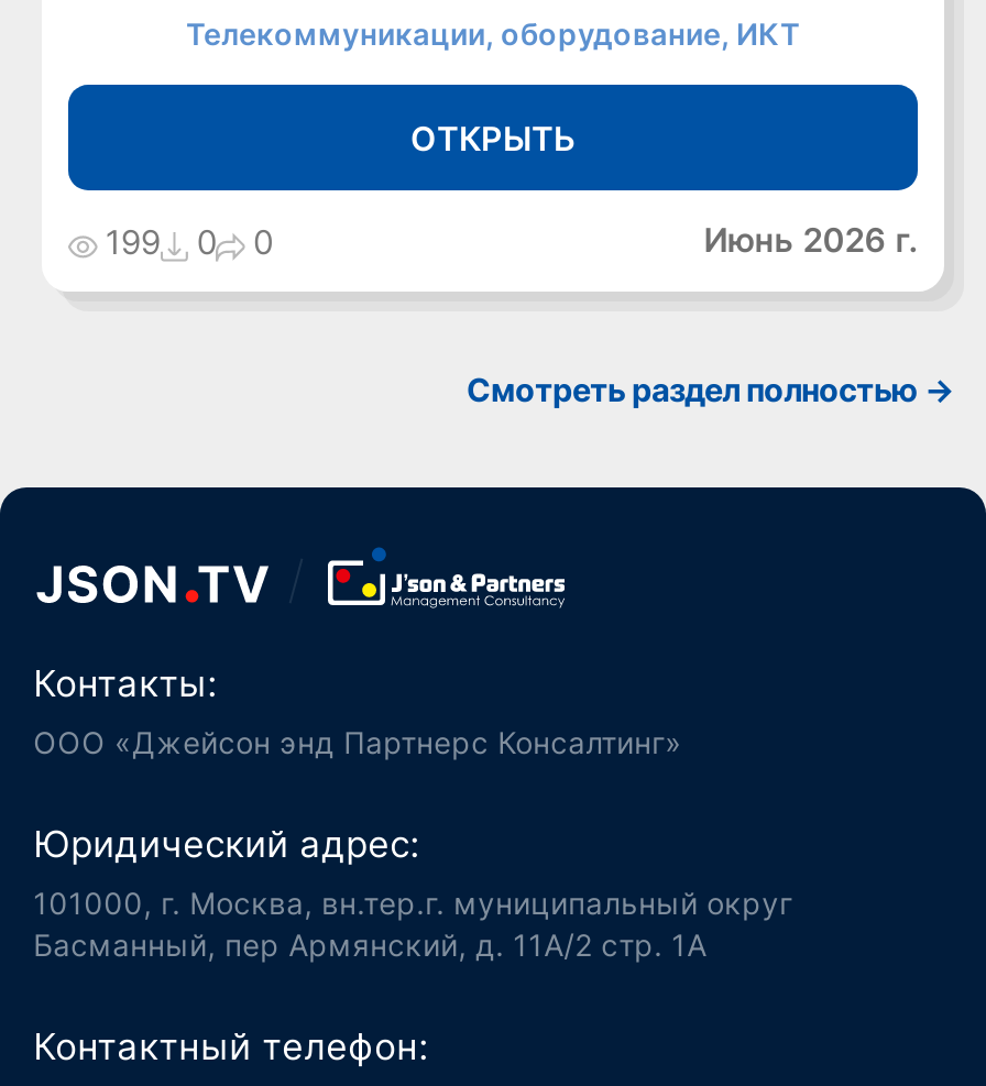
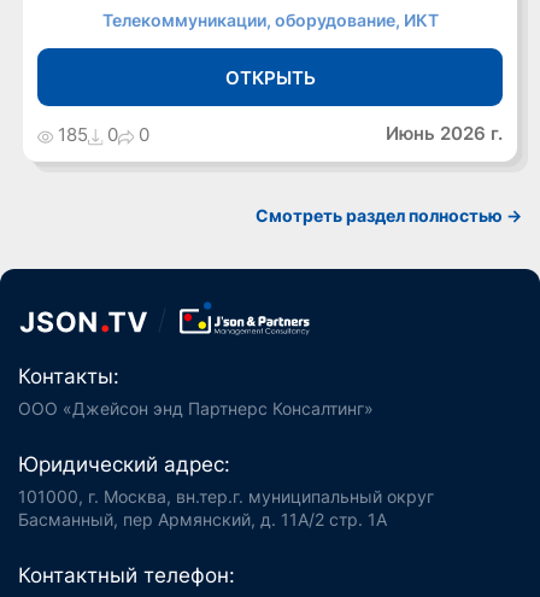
[105,222,273,264] 199 0 0 -> [58,124,149,146] 185 0 0

